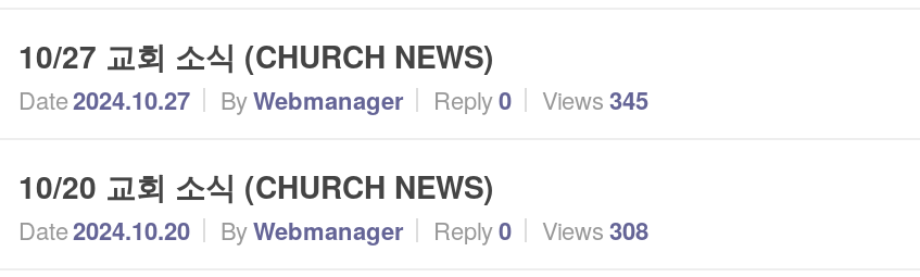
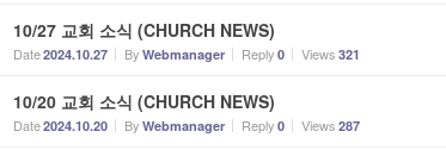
[18,81,648,116] Date 2024.10.27 By Webmanager Reply 0 Views 345 -> [13,44,360,63] Date 2024.10.27 By Webmanager Reply 0 Views 321
[18,212,648,247] Date 2024.10.20 By Webmanager Reply 0 Views 308 -> [13,115,360,135] Date 2024.10.20 By Webmanager Reply 0 Views 287

